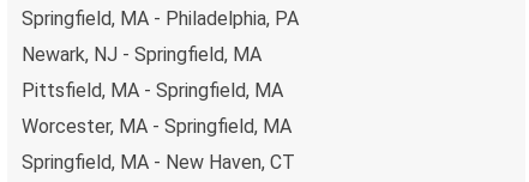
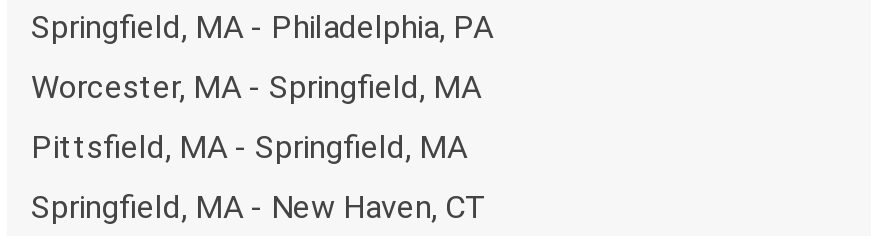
[22,43,262,65] Newark, NJ - Springfield, MA -> none
moved [22,114,291,137] -> [31,69,481,107]: Worcester, MA - Springfield, MA

